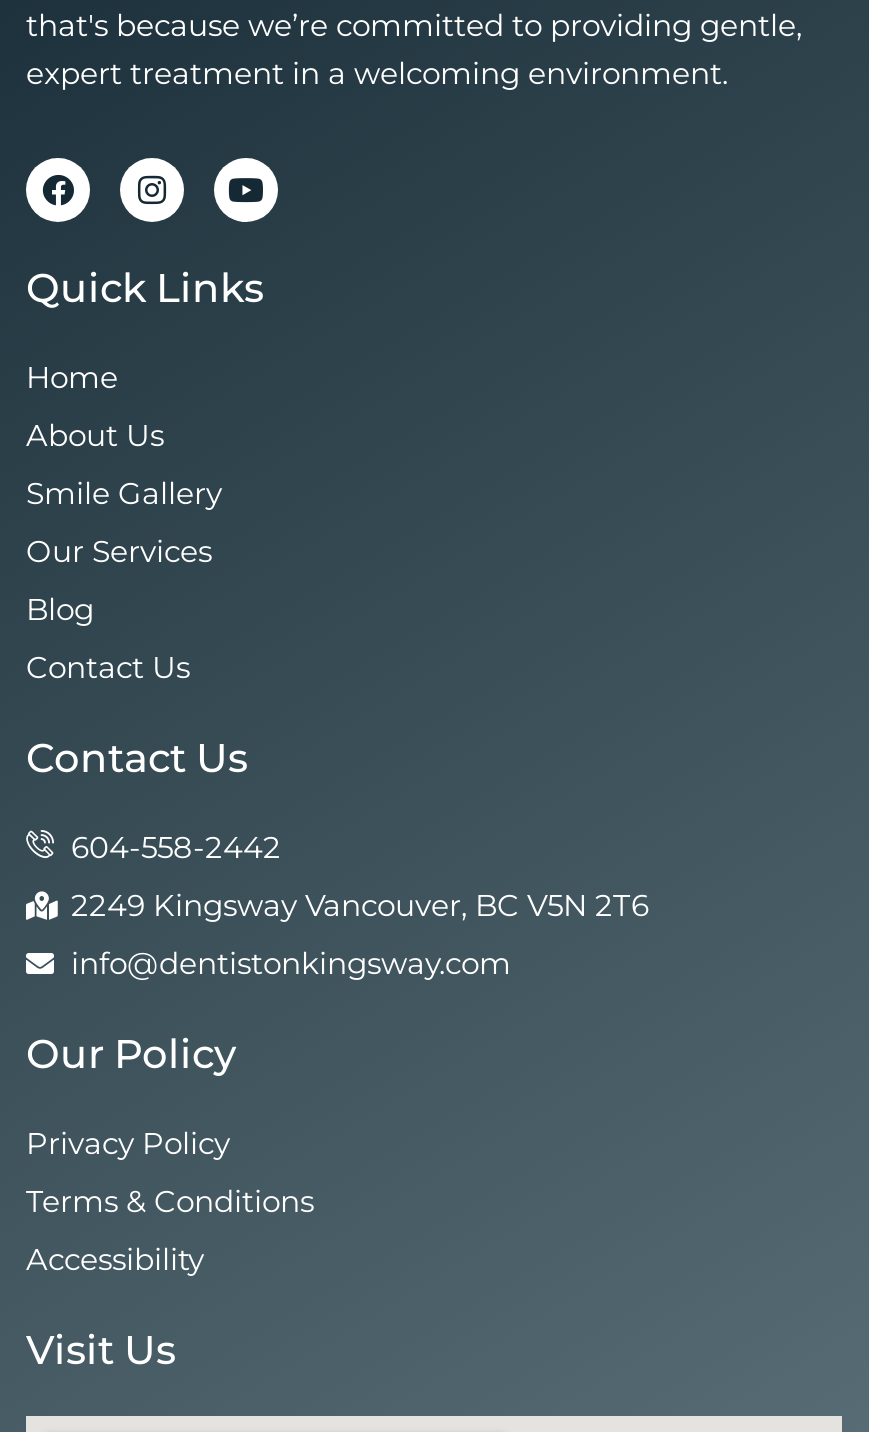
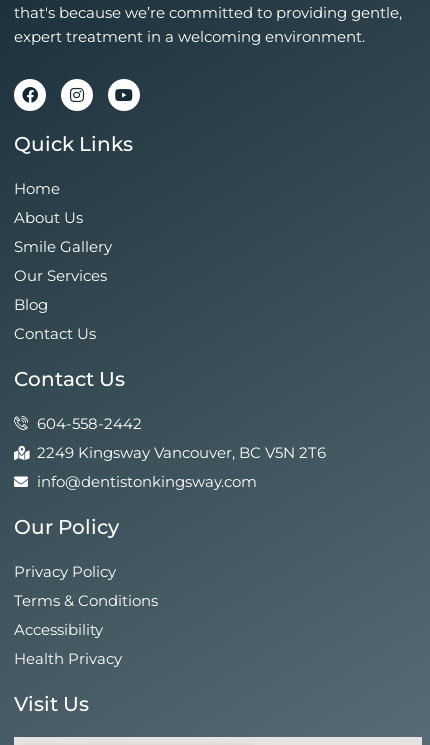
none -> [14,649,122,668] Health Privacy

